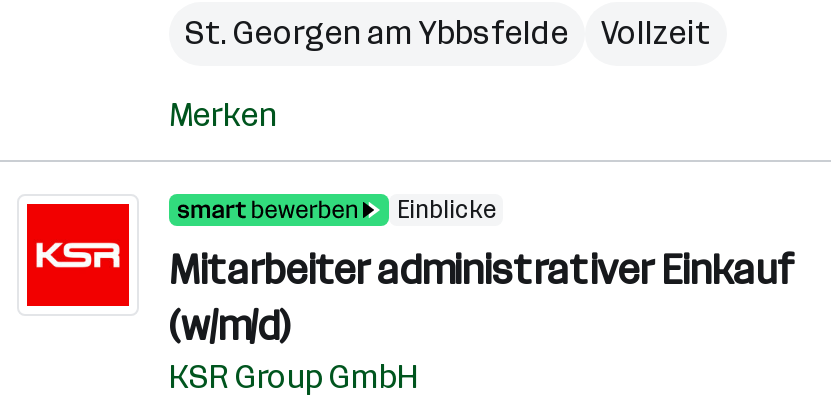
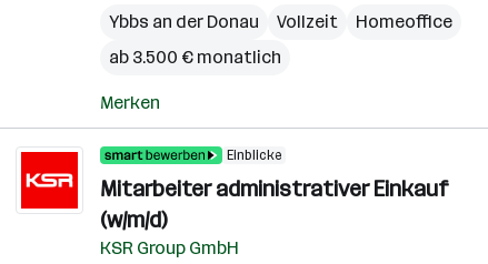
[185,14,569,52] St. Georgen am Ybbsfelde -> [109,11,259,32] Ybbs an der Donau
none -> [109,11,452,68] Homeoffice | ab 3.500 € monatlich

